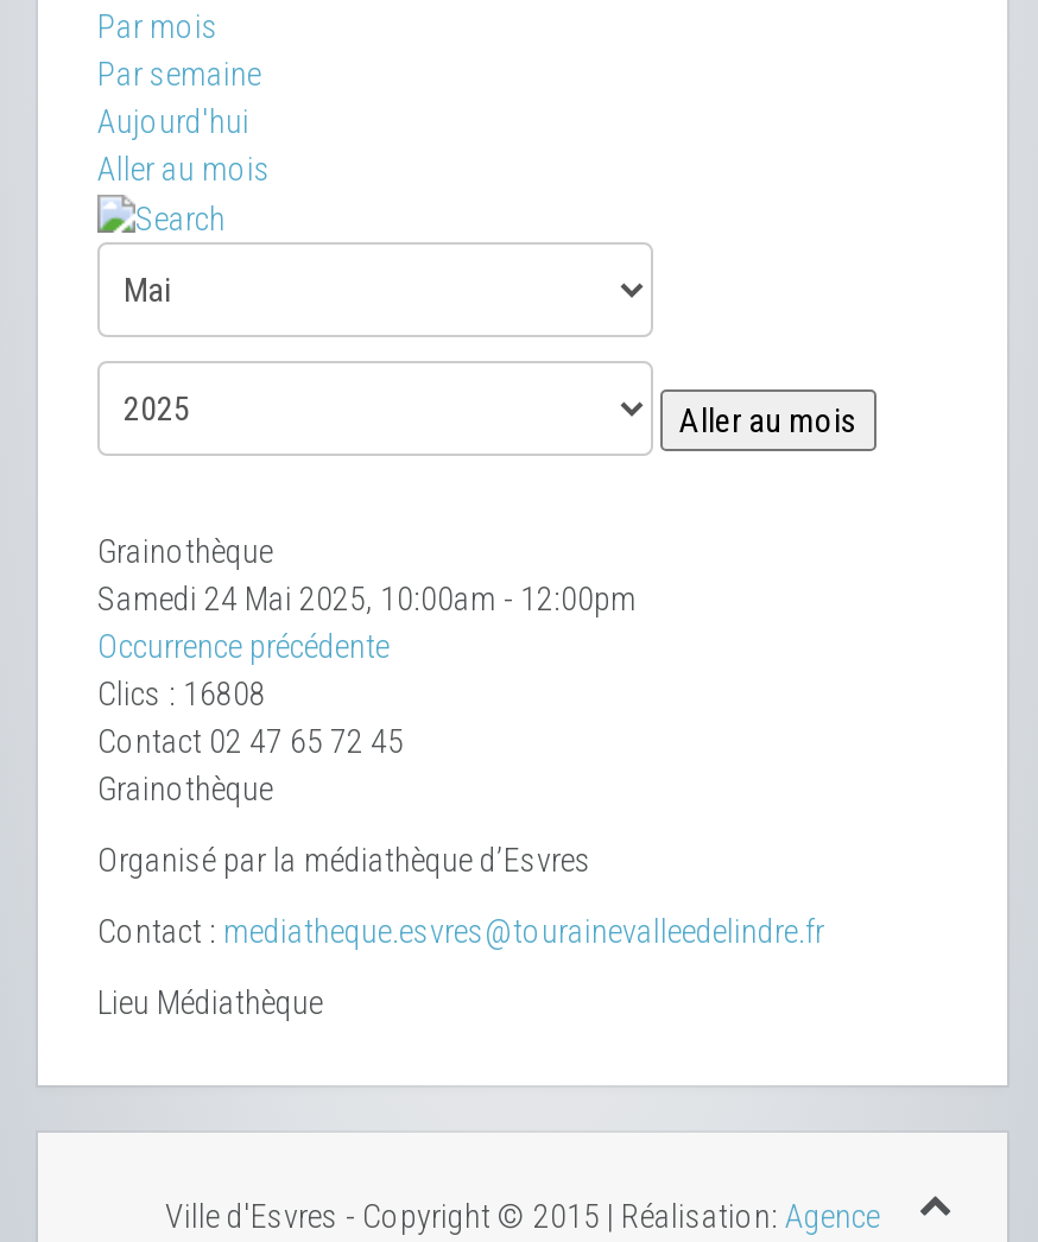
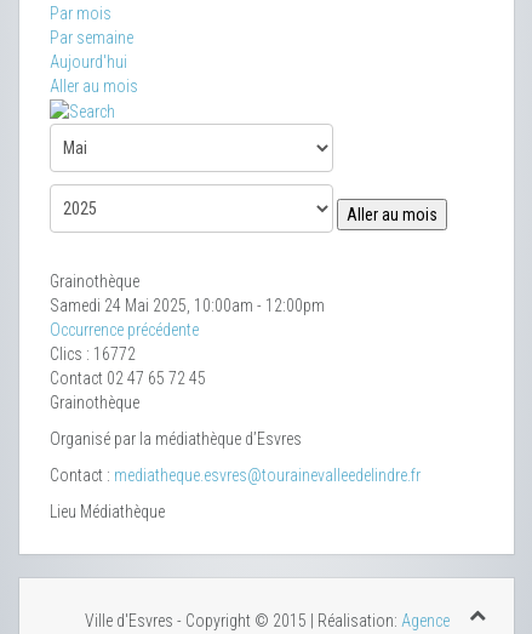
[97,675,266,713] Clics: 16808 -> [50,345,136,364] Clics: 16772

